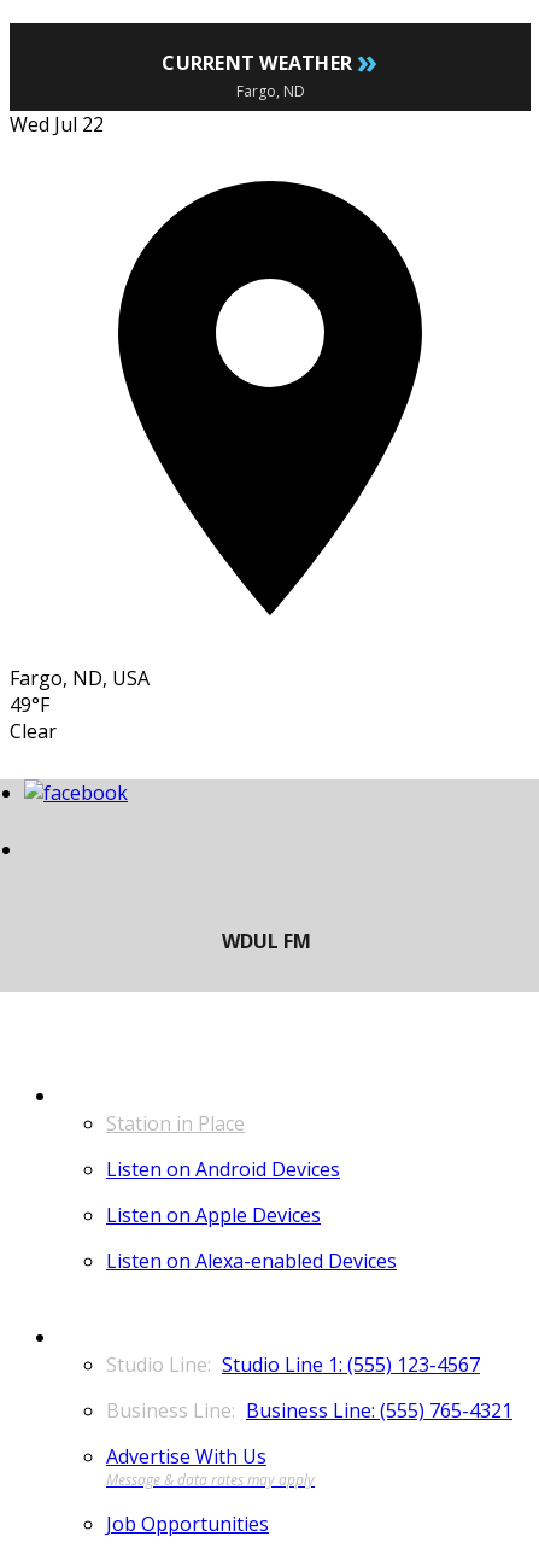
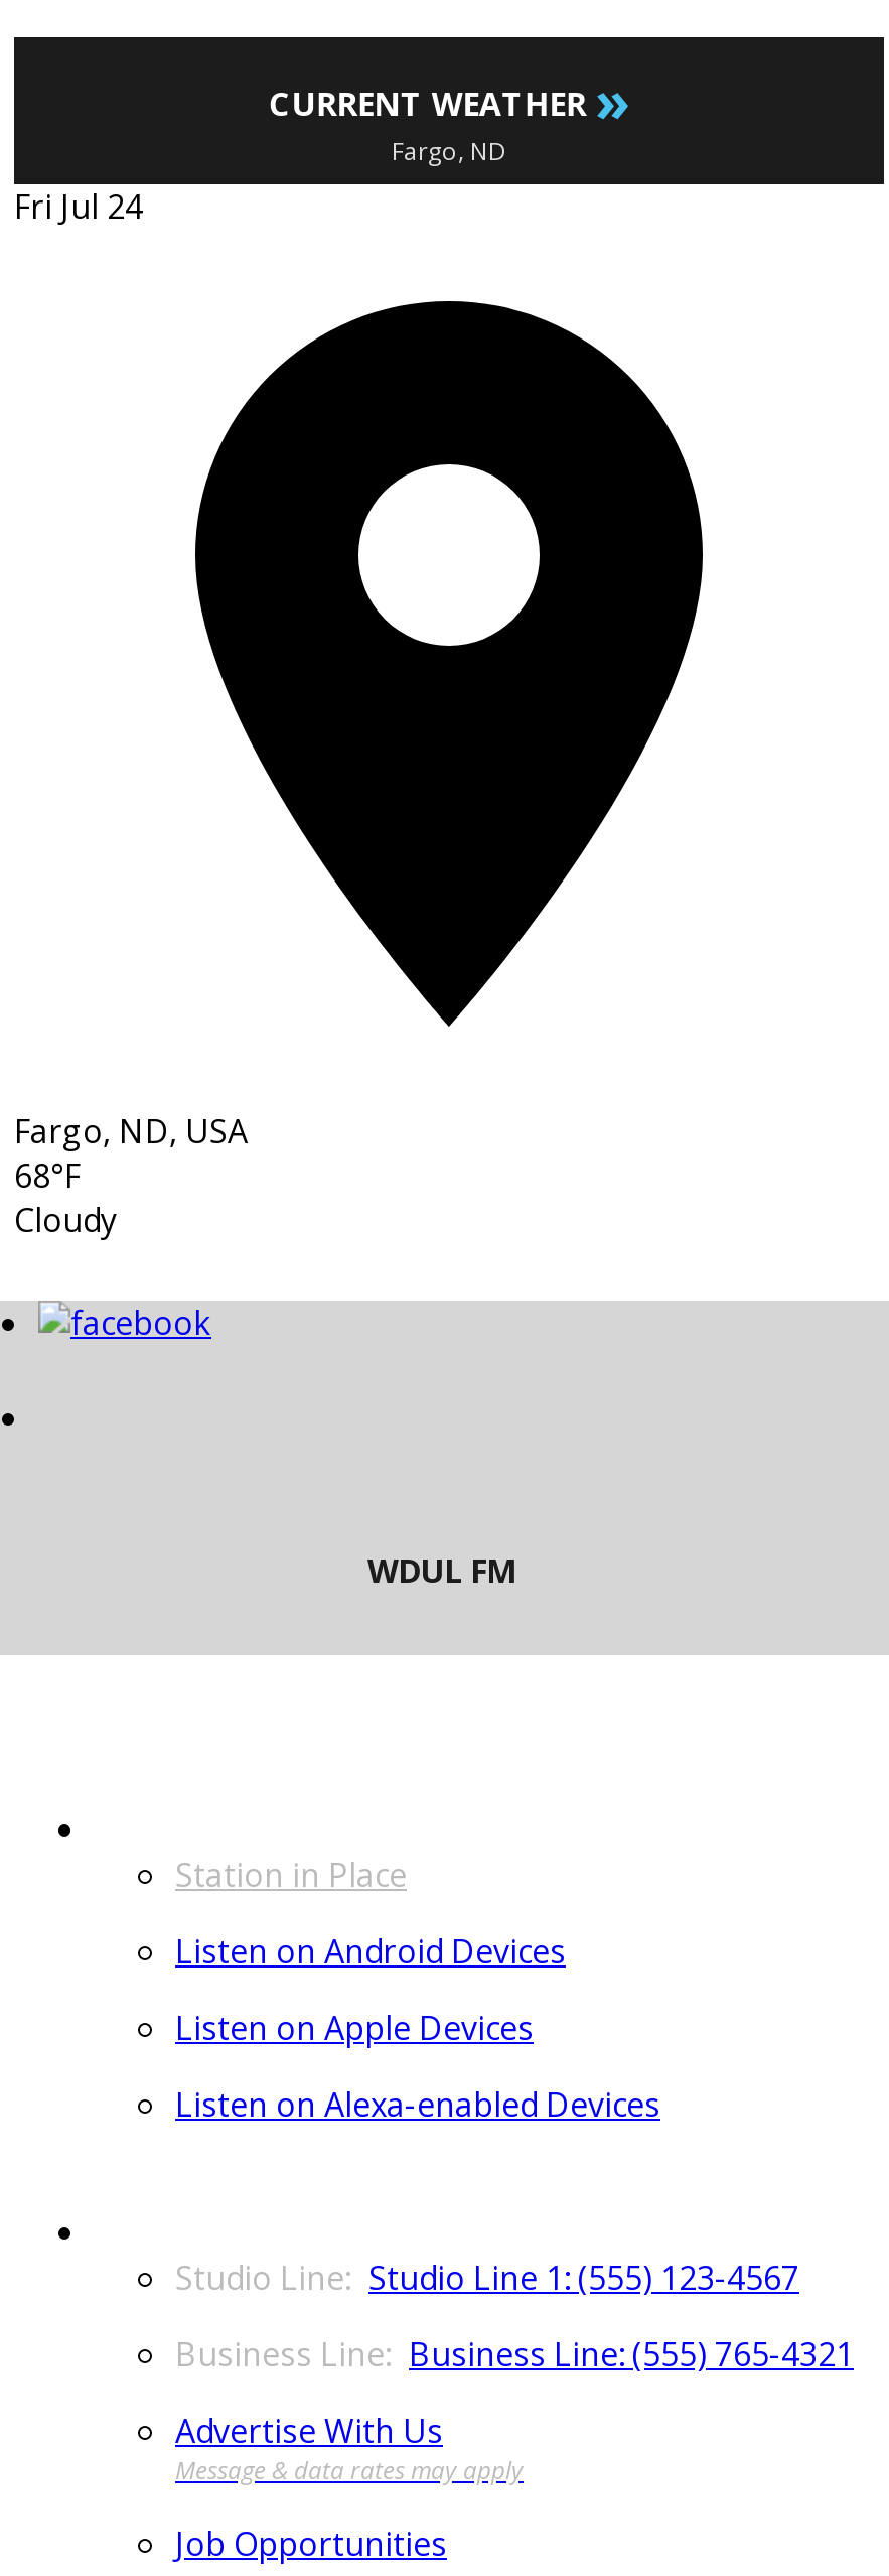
[10,111,104,138] Wed Jul 22 -> [14,185,143,229] Fri Jul 24
[10,692,57,745] 49°F | Clear -> [14,1154,117,1243] 68°F | Cloudy

